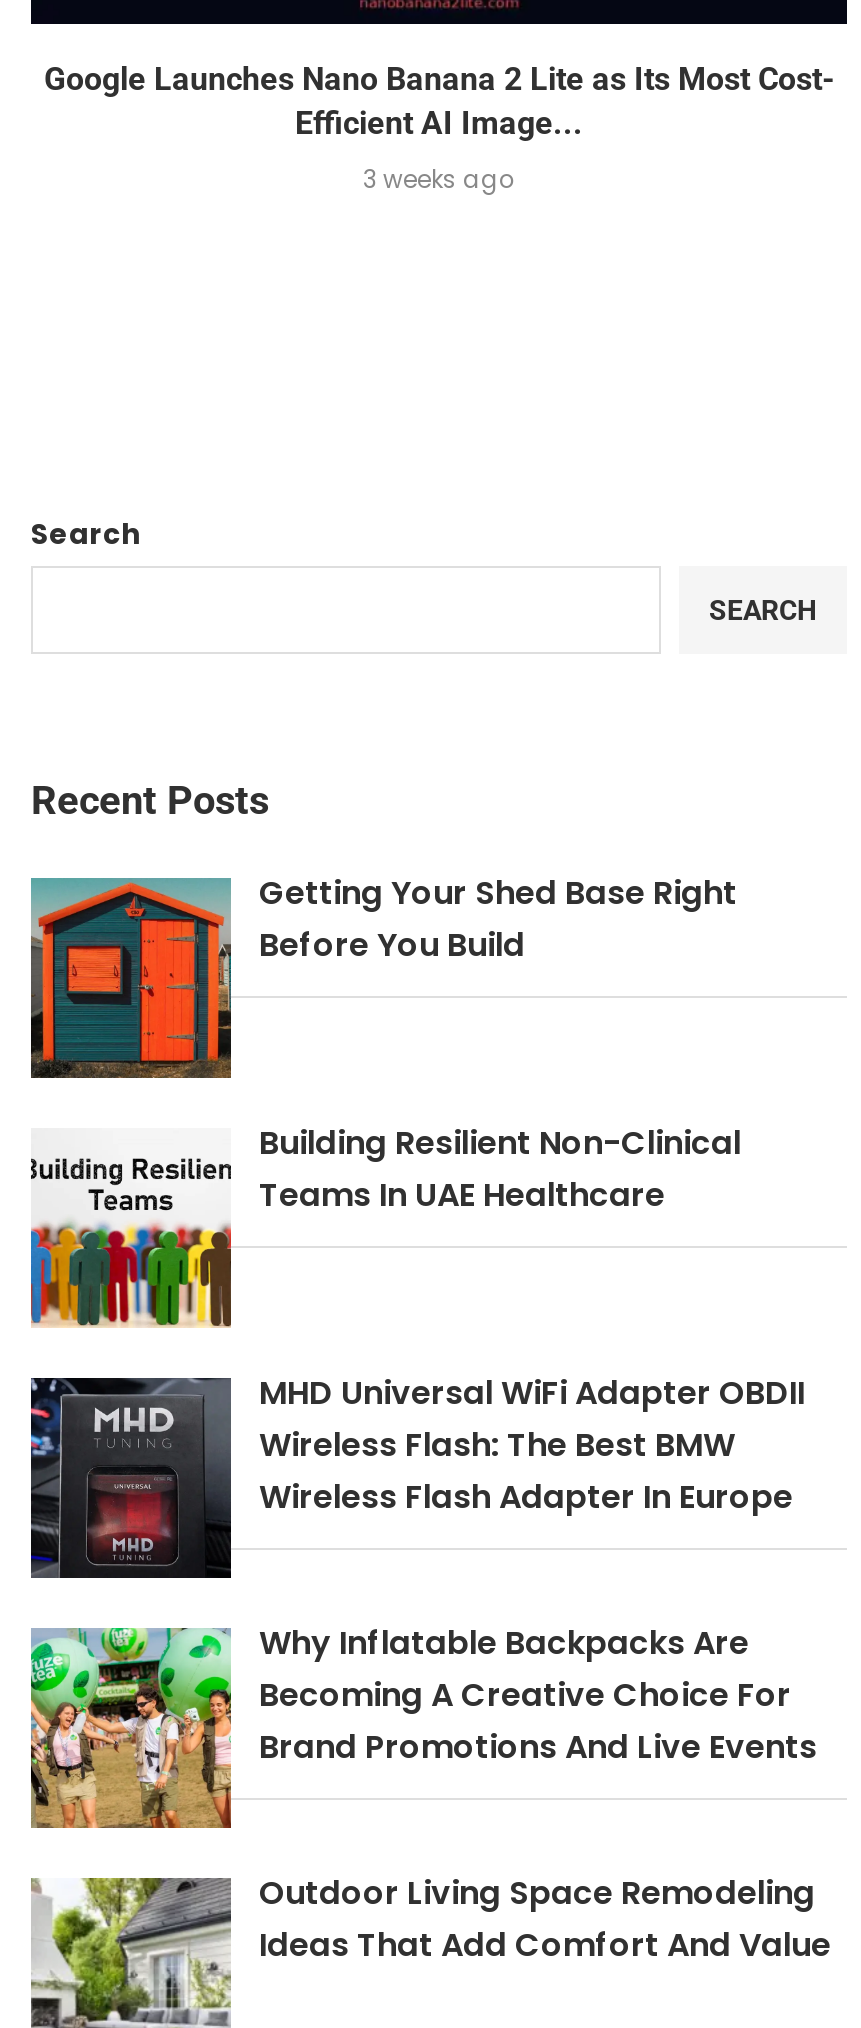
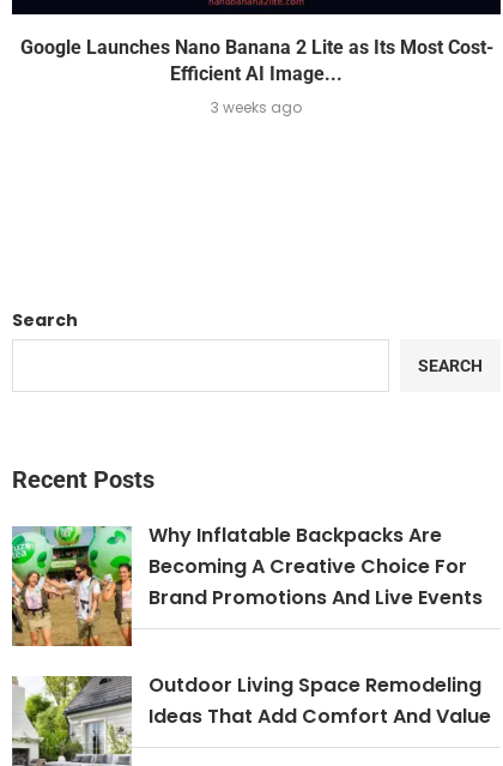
[29,869,737,1080] [image] | Getting Your Shed Base Right | Before You Build -> none
[29,1119,741,1330] [image] | Building Resilient Non-Clinical | Teams In UAE Healthcare -> none
[29,1369,805,1580] [image] | MHD Universal WiFi Adapter OBDII | Wireless Flash: The Best BMW | Wireless Flash Adapter In Europe -> none

